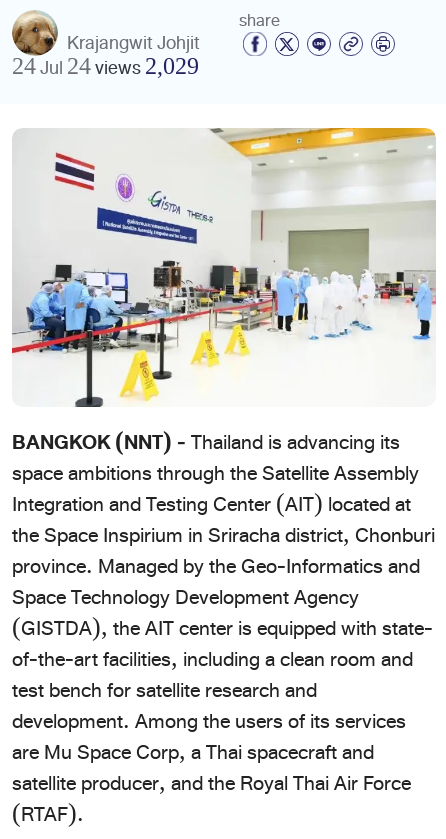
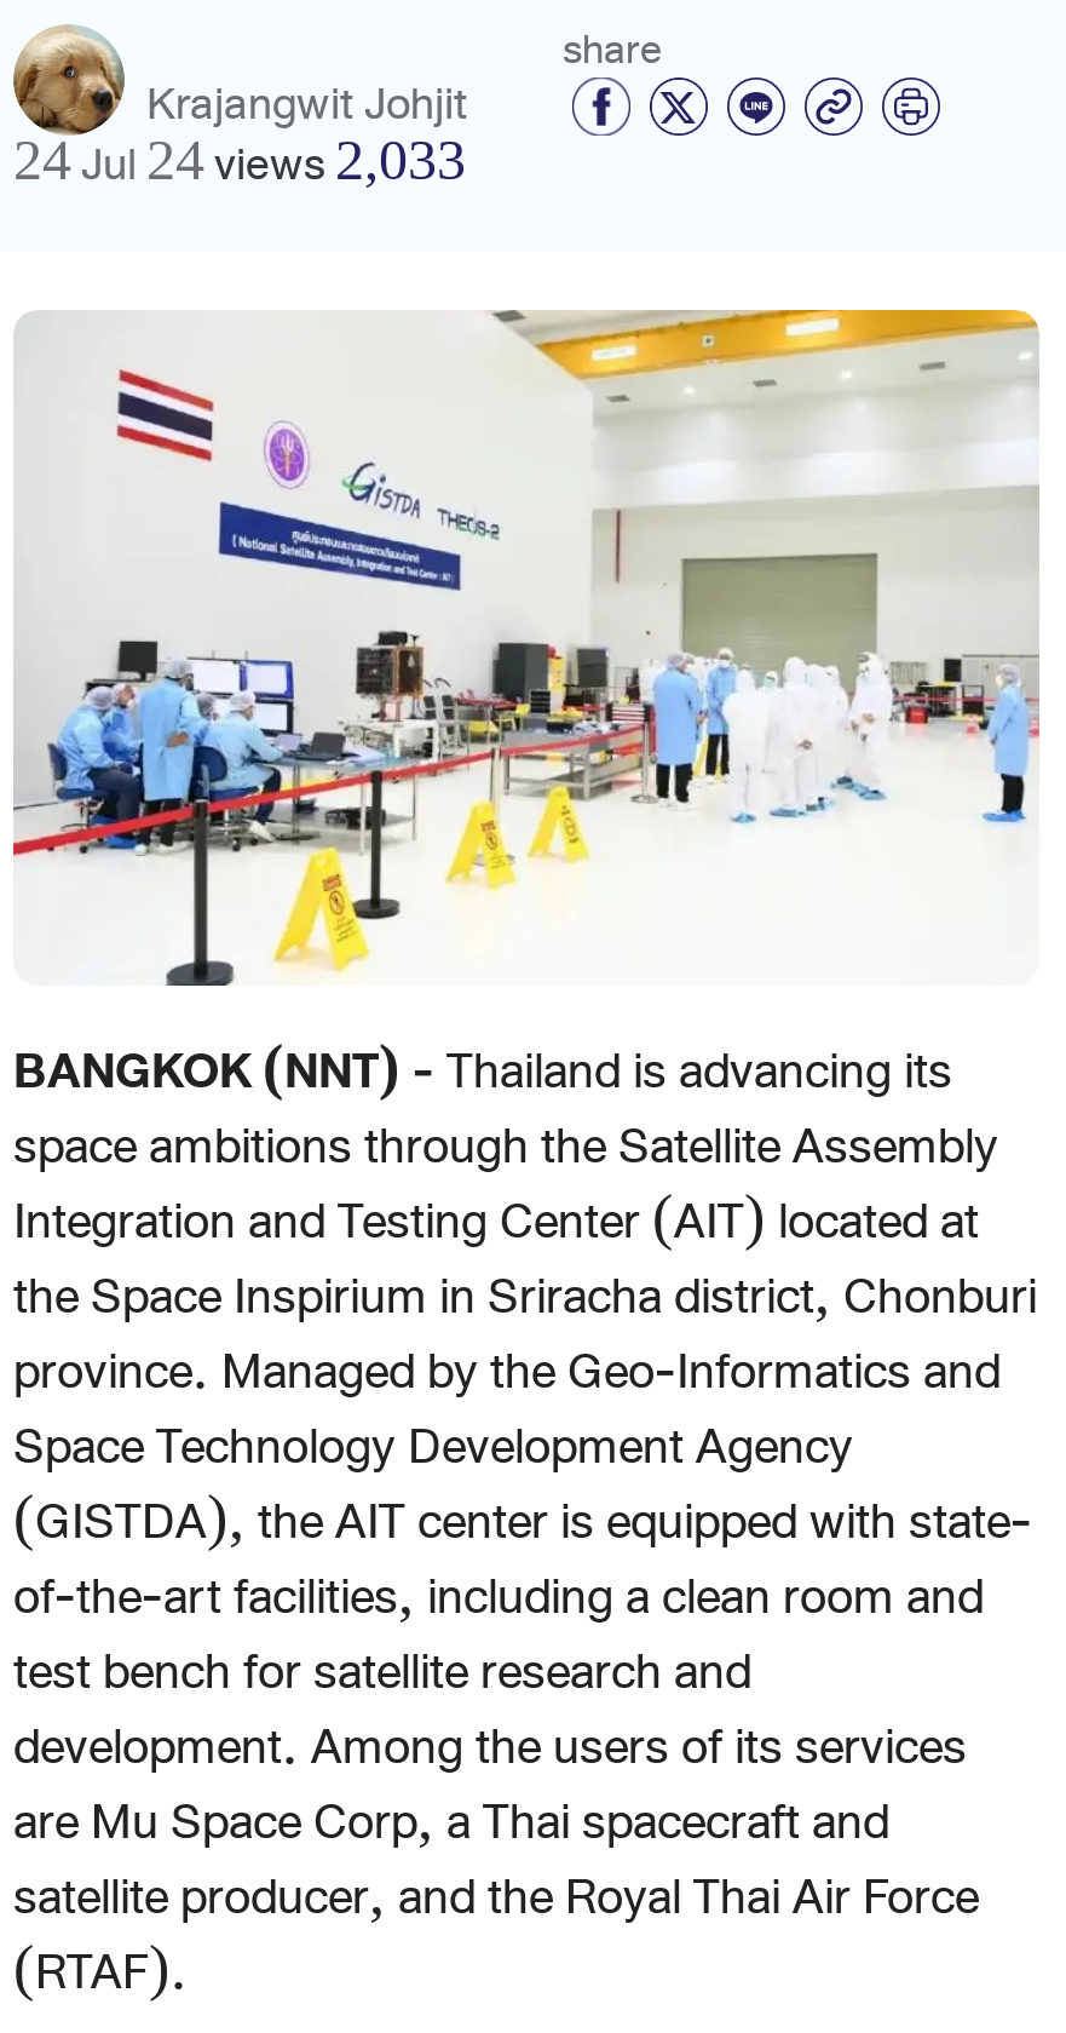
[12,53,199,83] 24 Jul 24 views 2,029 -> [13,128,466,201] 24 Jul 24 views 2,033

